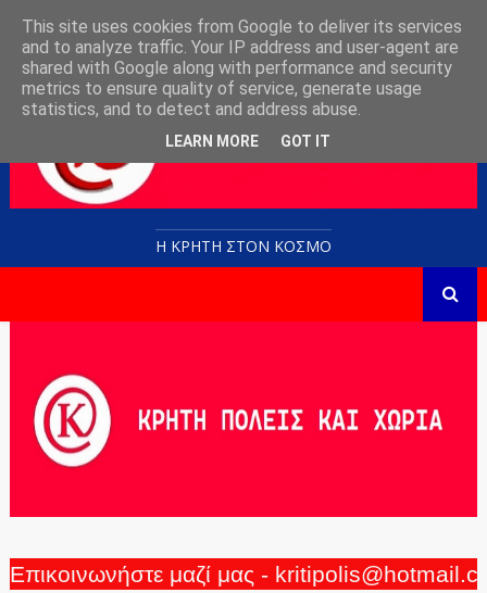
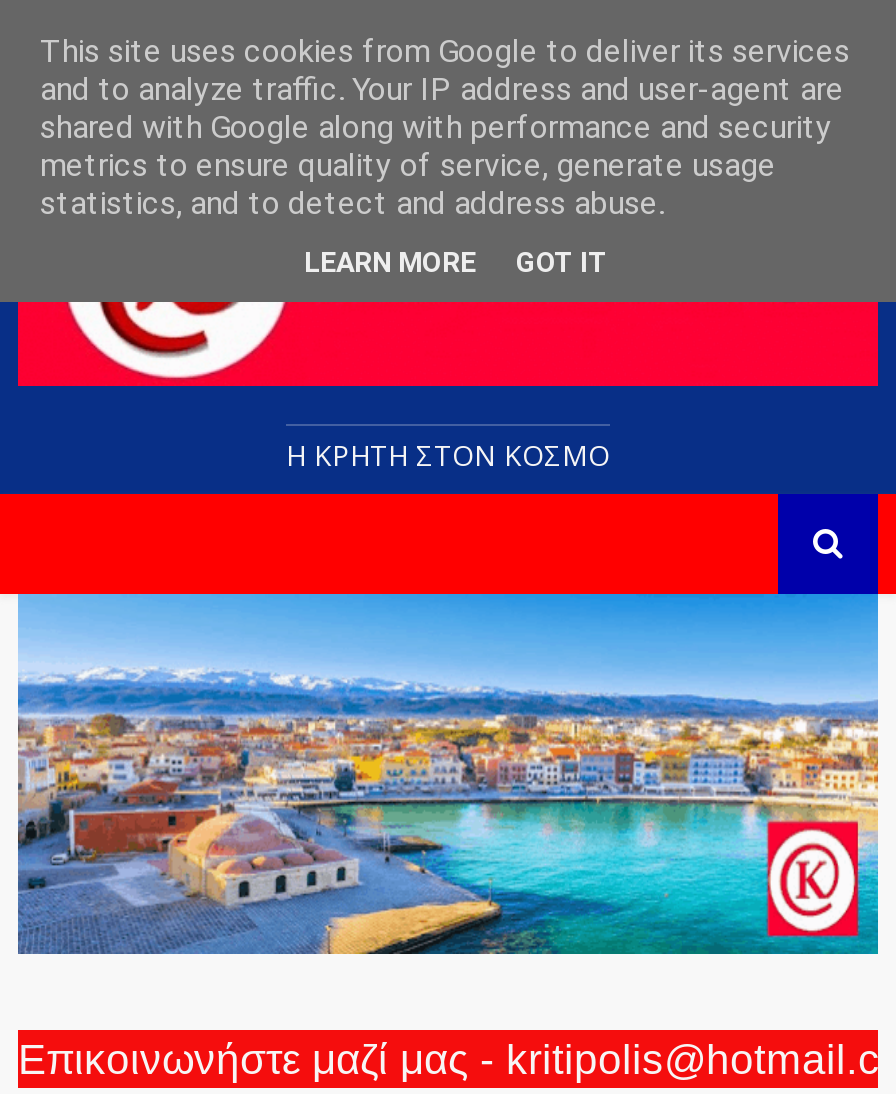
[9,320,478,518] [image] -> [16,592,880,956] [image]

